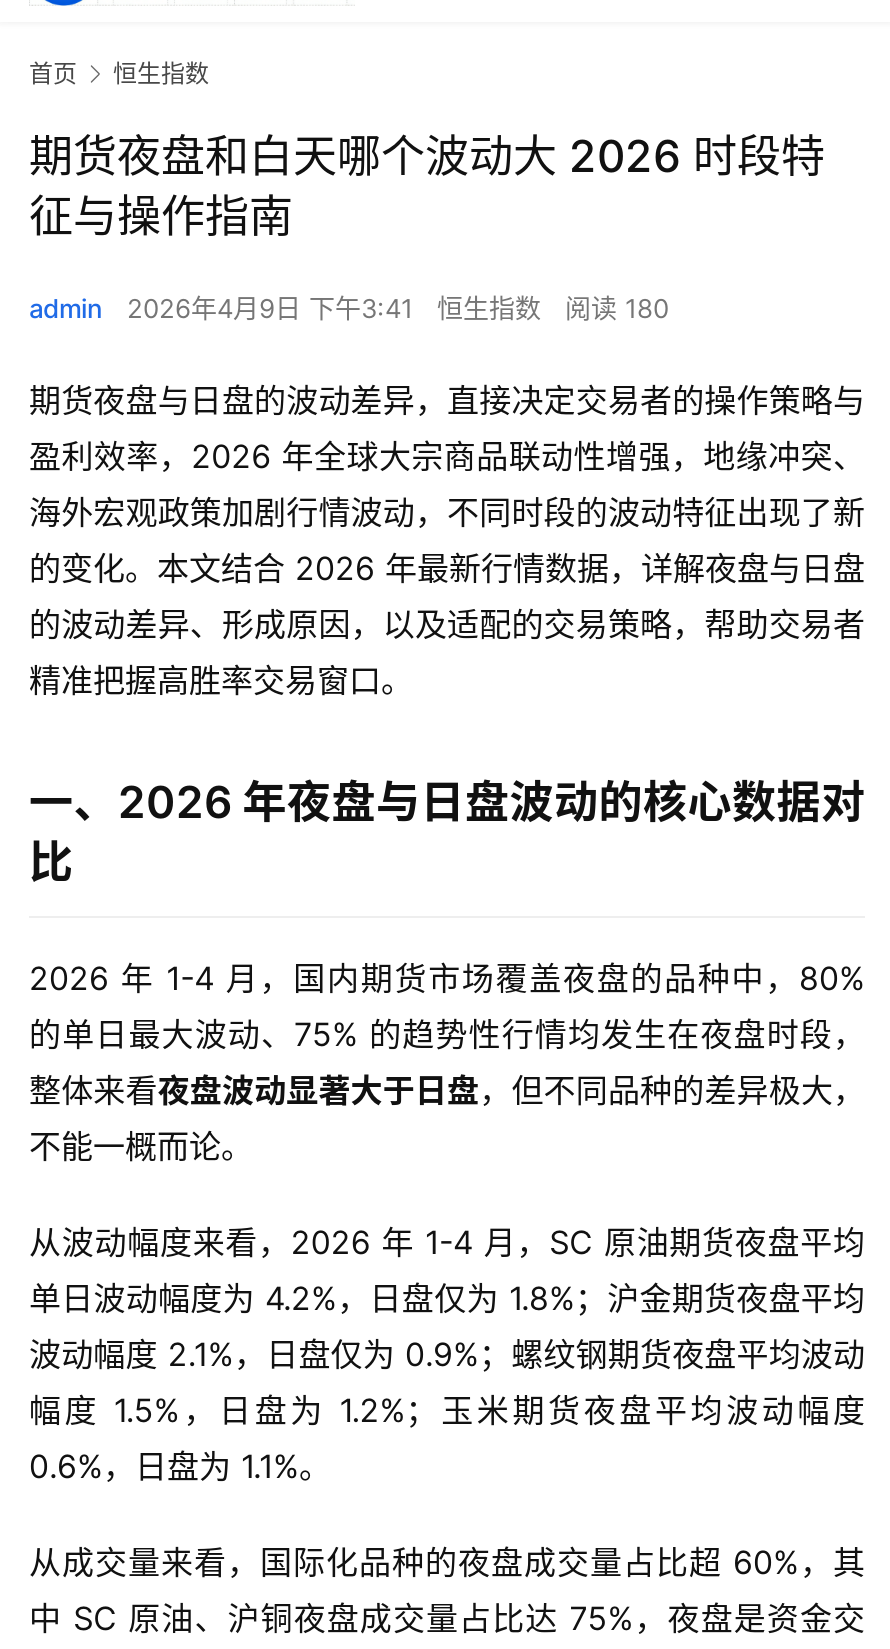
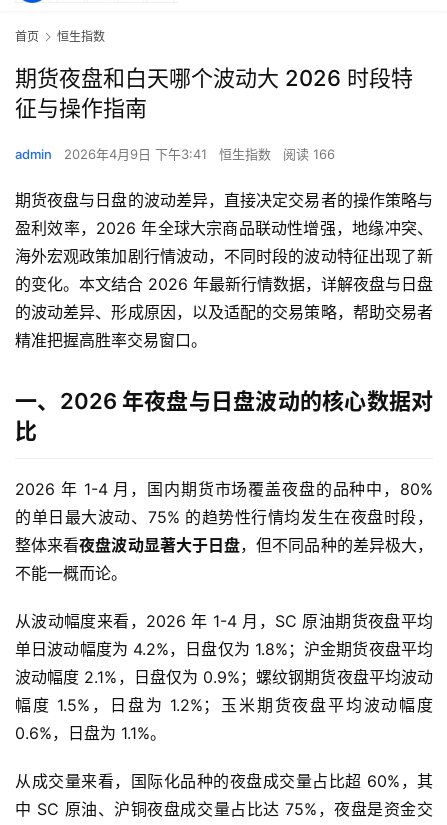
[29,292,669,324] admin 2026年4月9日 下午3:41 恒生指数 阅读 180 -> [15,146,335,162] admin 2026年4月9日 下午3:41 恒生指数 阅读 166

